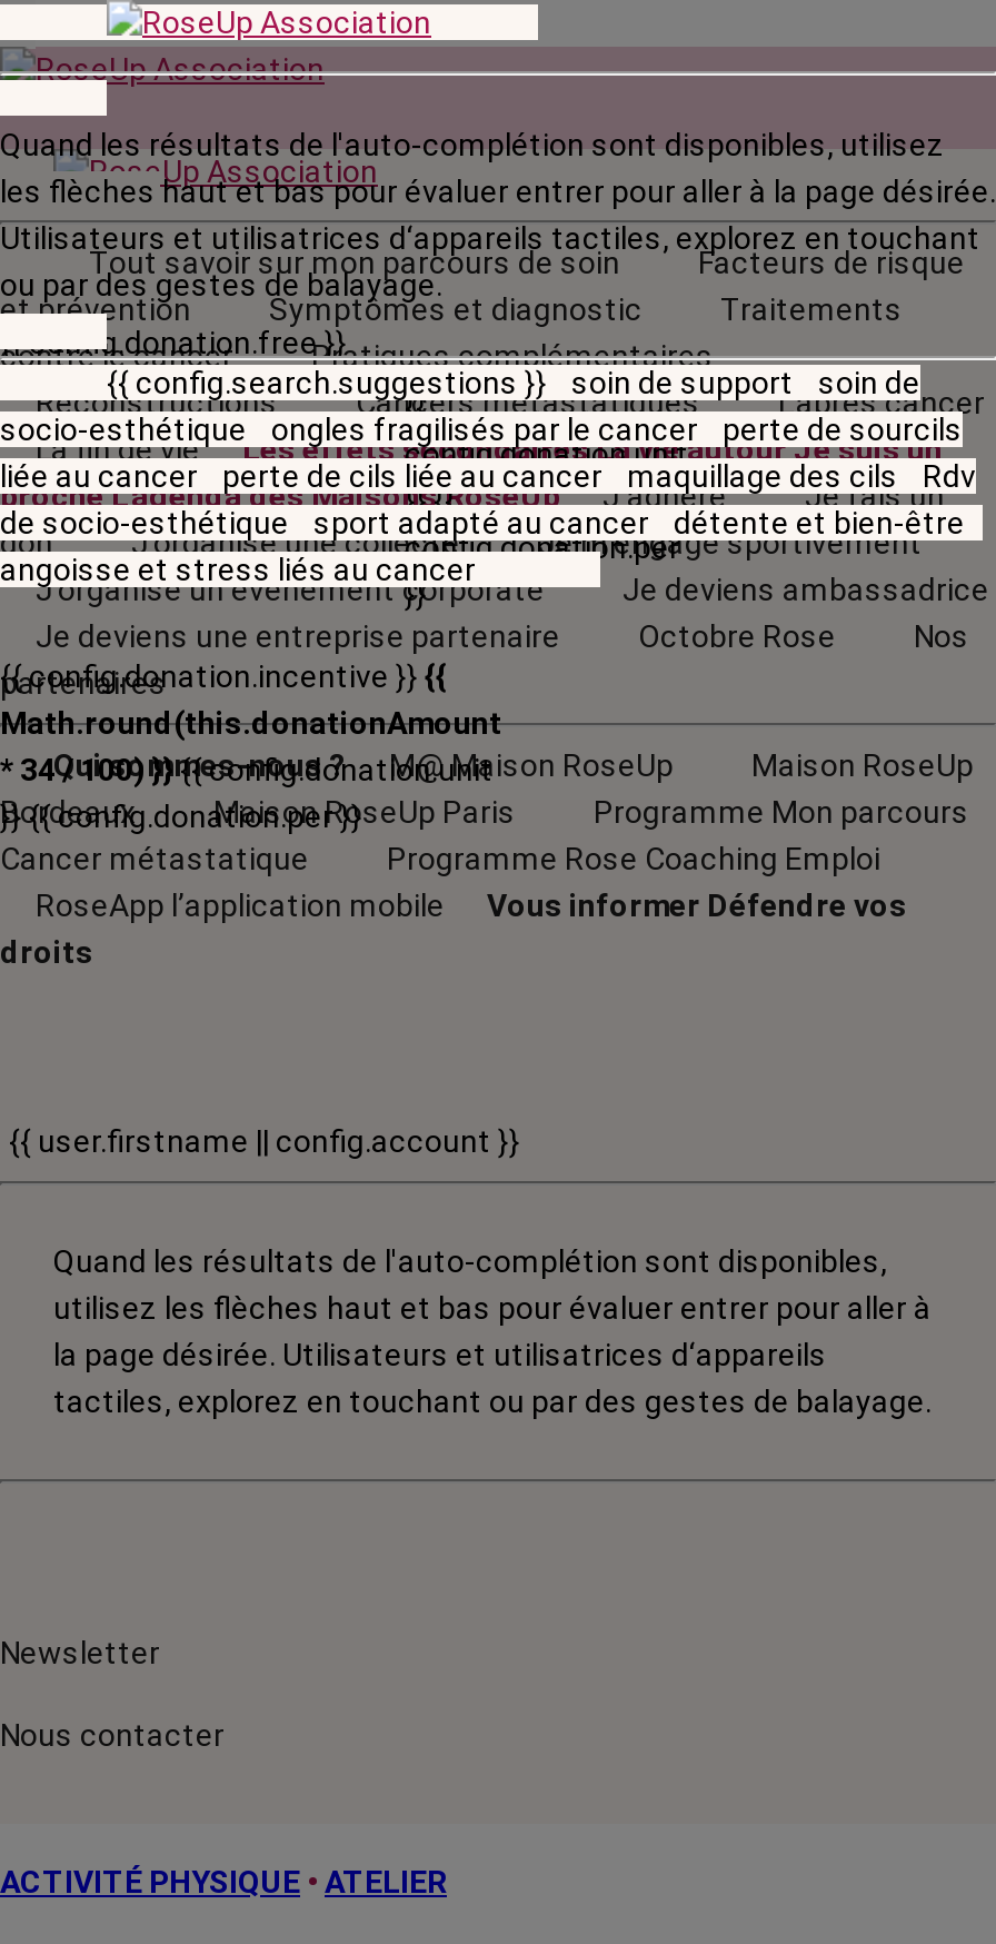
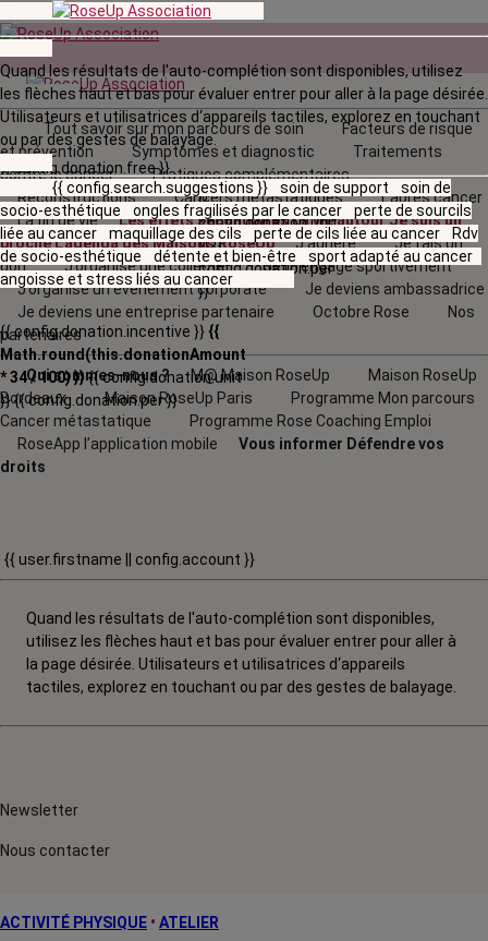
[0,458,976,494] liée au cancer perte de cils liée au cancer maquillage des cils Rdv -> [0,225,478,242] liée au cancer maquillage des cils perte de cils liée au cancer Rdv
[0,505,965,540] de socio-esthétique sport adapté au cancer détente et bien-être -> [0,248,473,265] de socio-esthétique détente et bien-être sport adapté au cancer

